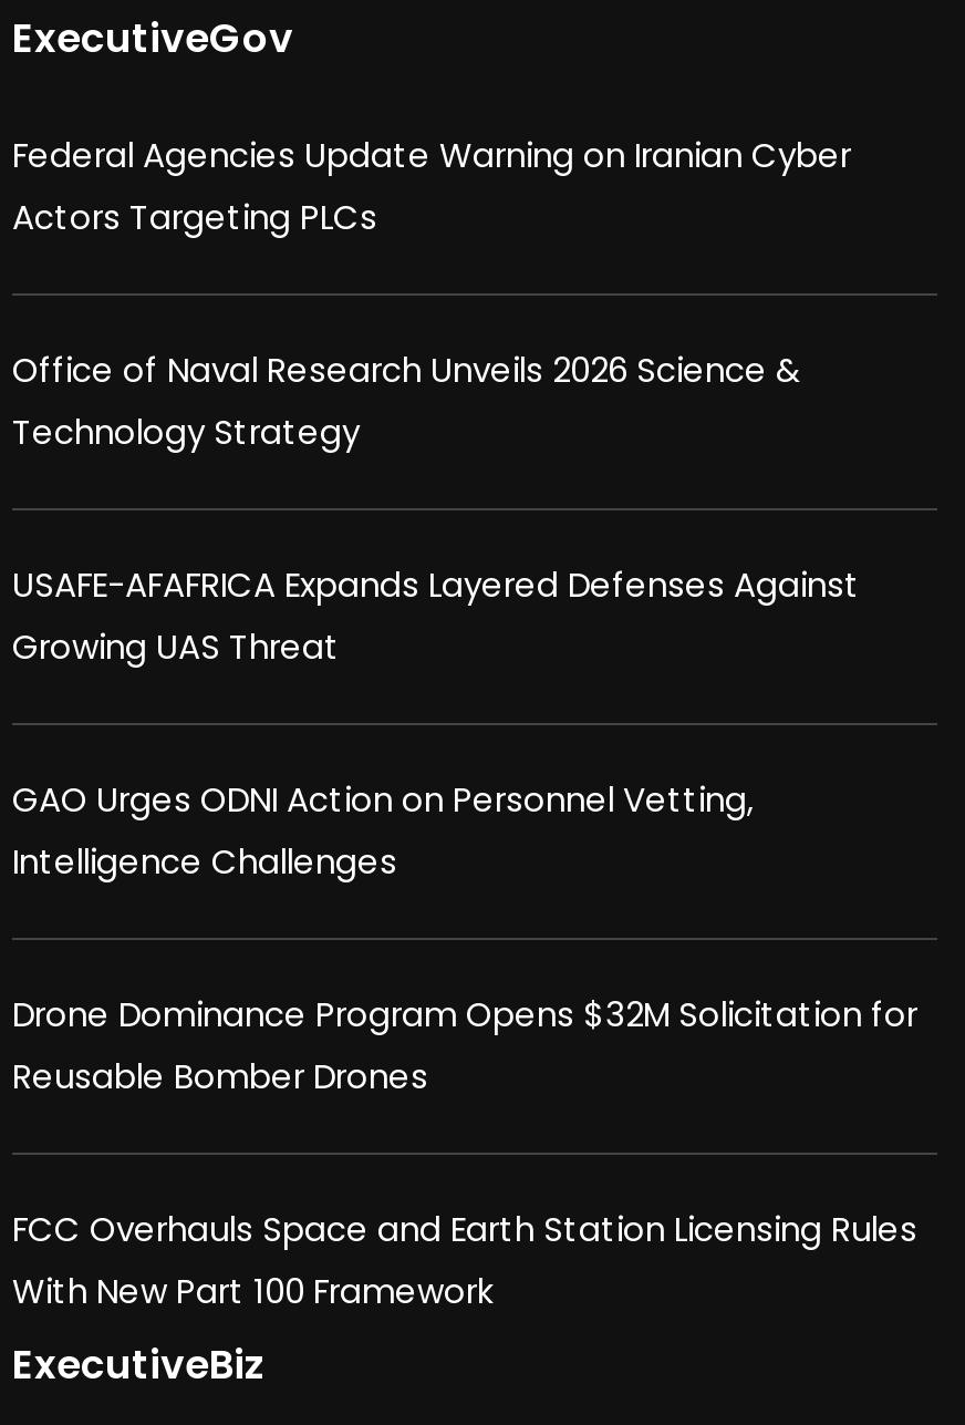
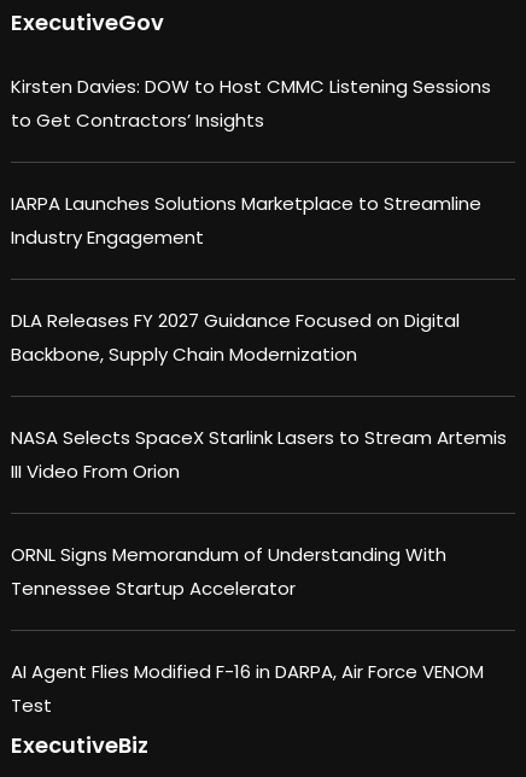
[12,132,851,241] Federal Agencies Update Warning on Iranian Cyber | Actors Targeting PLCs -> [11,74,491,133] Kirsten Davies: DOW to Host CMMC Listening Sessions | to Get Contractors’ Insights
[12,347,800,456] Office of Naval Research Unveils 2026 Science & | Technology Strategy -> [11,191,481,250] IARPA Launches Solutions Marketplace to Streamline | Industry Engagement
[12,562,860,670] USAFE-AFAFRICA Expands Layered Defenses Against | Growing UAS Threat -> [11,308,460,367] DLA Releases FY 2027 Guidance Focused on Digital | Backbone, Supply Chain Modernization
[12,777,754,885] GAO Urges ODNI Action on Personnel Vetting, | Intelligence Challenges -> [11,425,507,484] NASA Selects SpaceX Starlink Lasers to Stream Artemis | III Video From Orion
[12,991,917,1100] Drone Dominance Program Opens $32M Solicitation for | Reusable Bomber Drones -> [11,542,446,601] ORNL Signs Memorandum of Understanding With | Tennessee Startup Accelerator
[12,1206,917,1315] FCC Overhauls Space and Earth Station Licensing Rules | With New Part 100 Framework -> [11,659,484,718] AI Agent Flies Modified F-16 in DARPA, Air Force VENOM | Test

